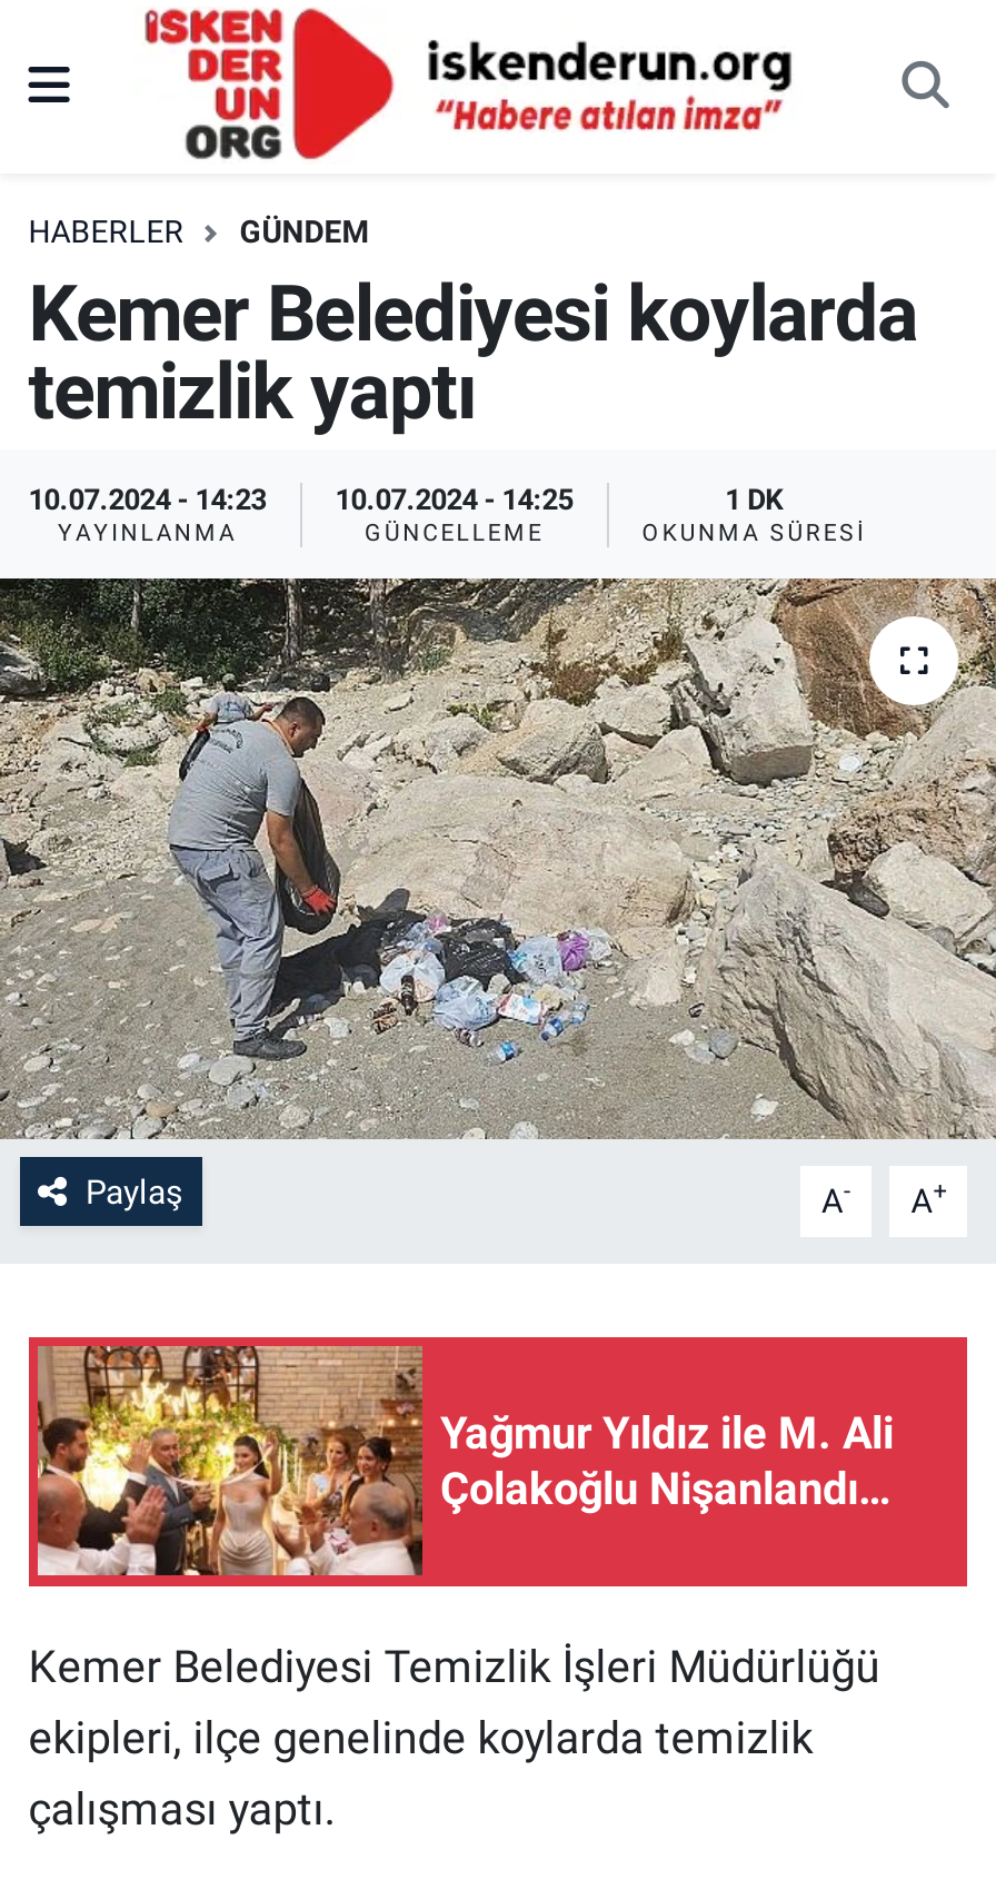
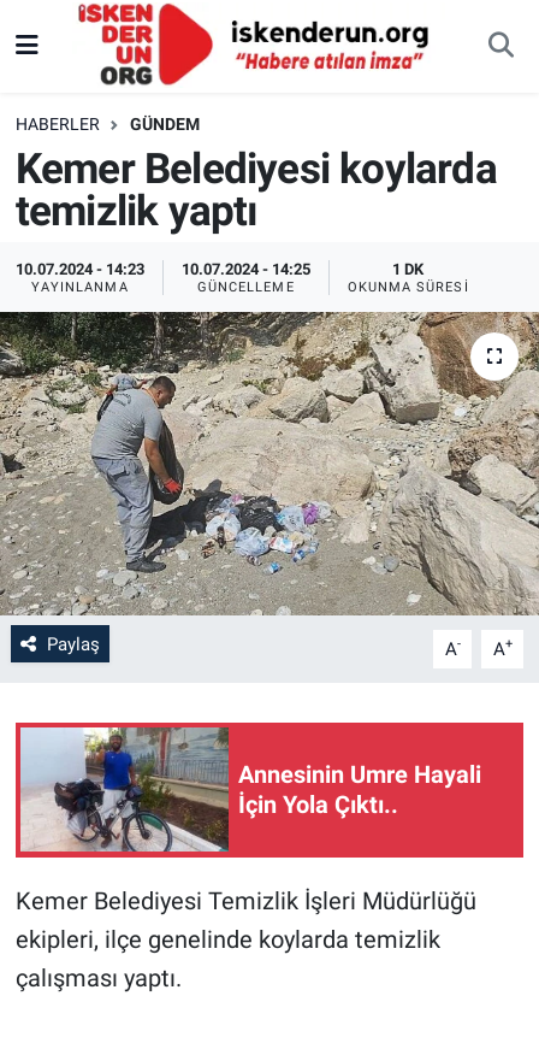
[36,1344,894,1578] [image] | Yağmur Yıldız ile M. Ali | Çolakoğlu Nişanlandı… -> [19,726,481,853] [image] | Annesinin Umre Hayali | İçin Yola Çıktı..

